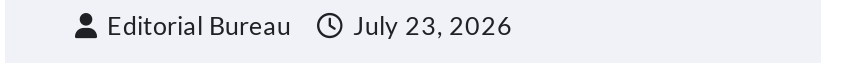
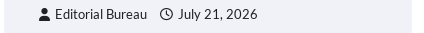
[353,11,513,41] July 23, 2026 -> [178,7,258,22] July 21, 2026

